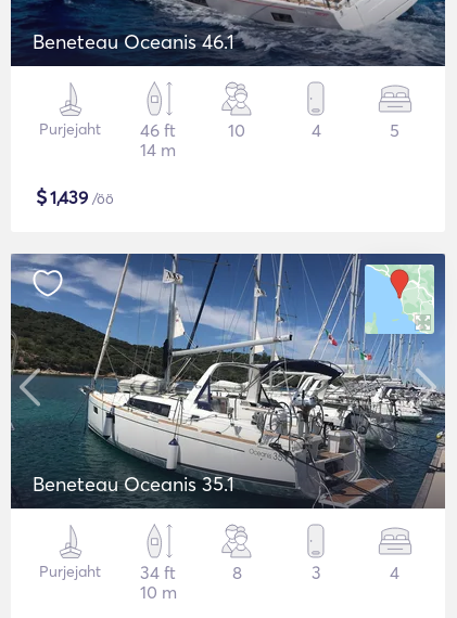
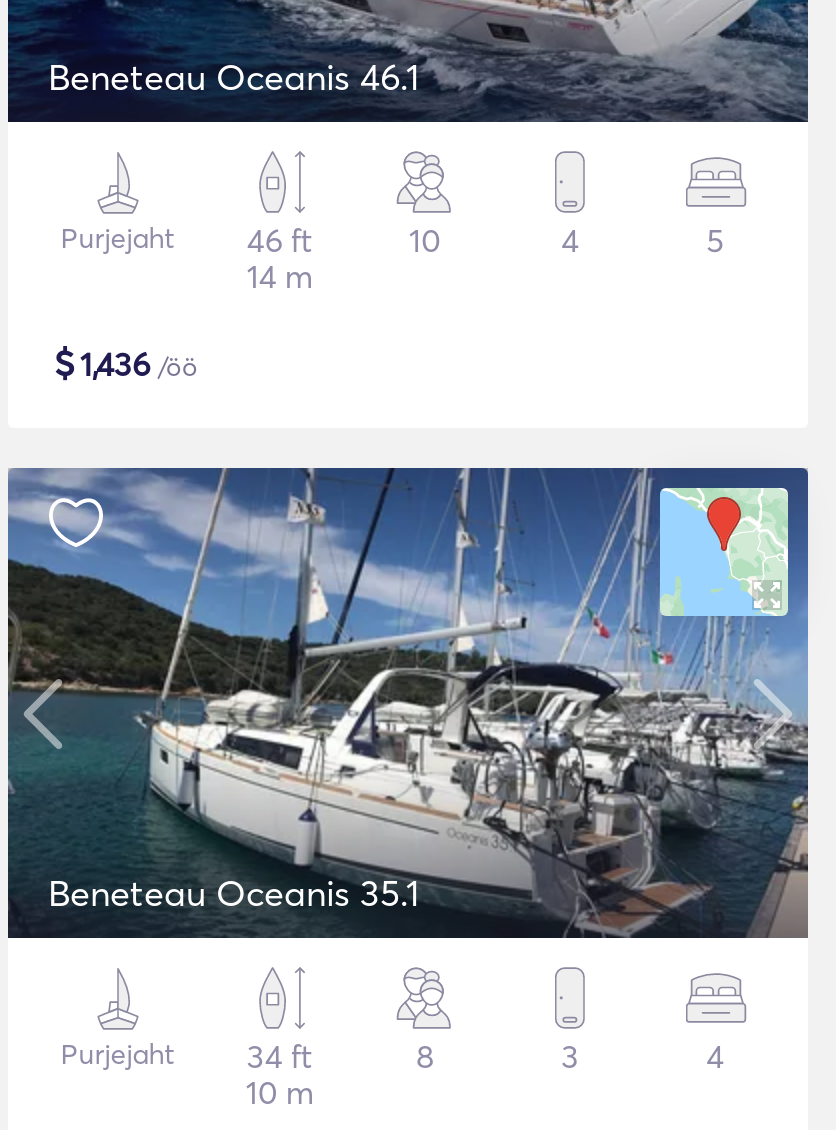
[36,184,114,209] $1,439 /öö -> [54,340,198,386] $1,436 /öö

